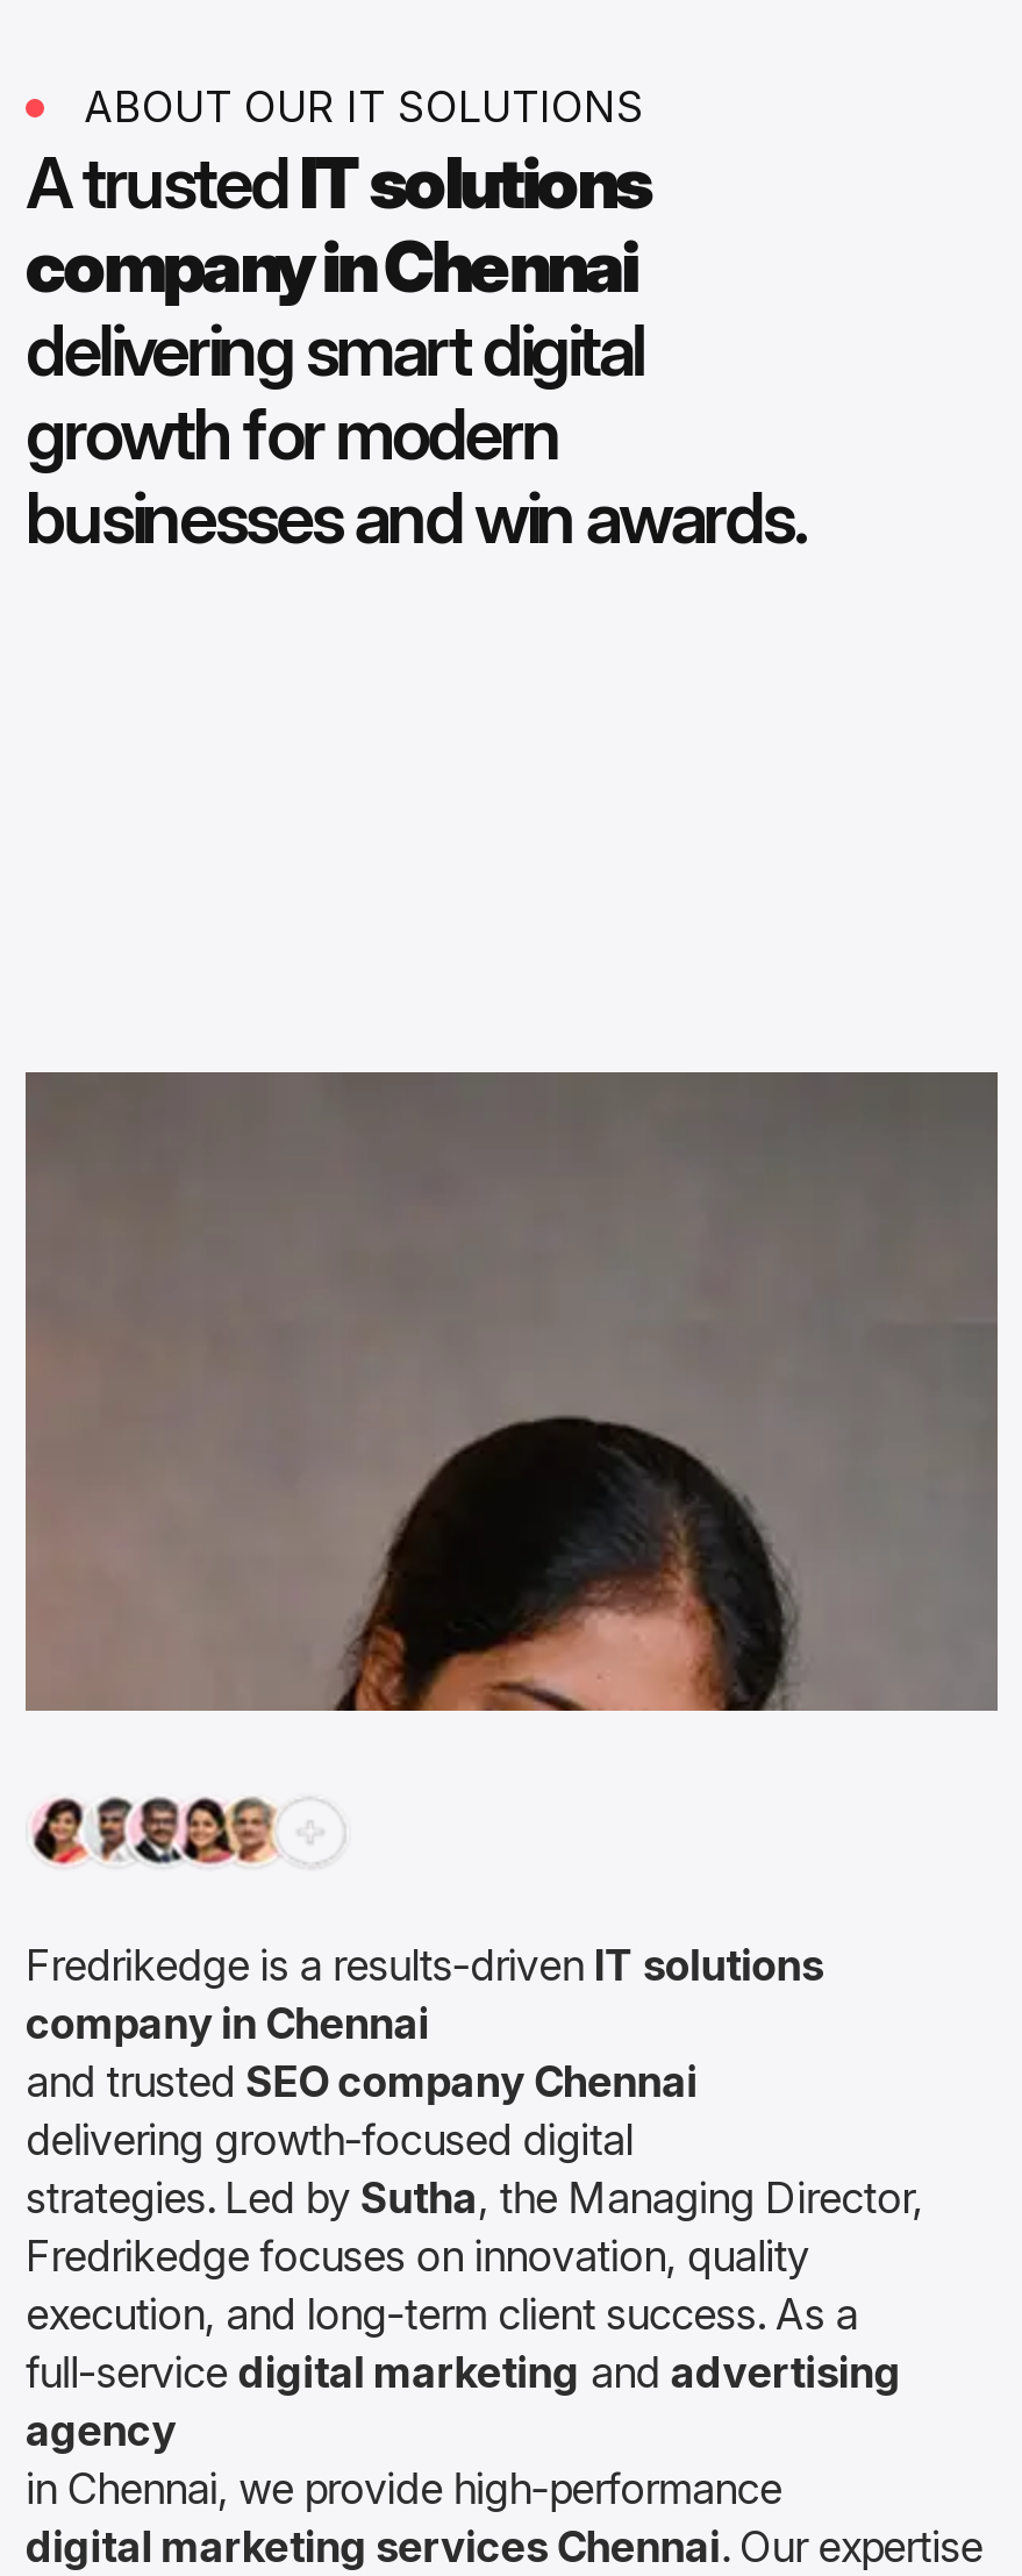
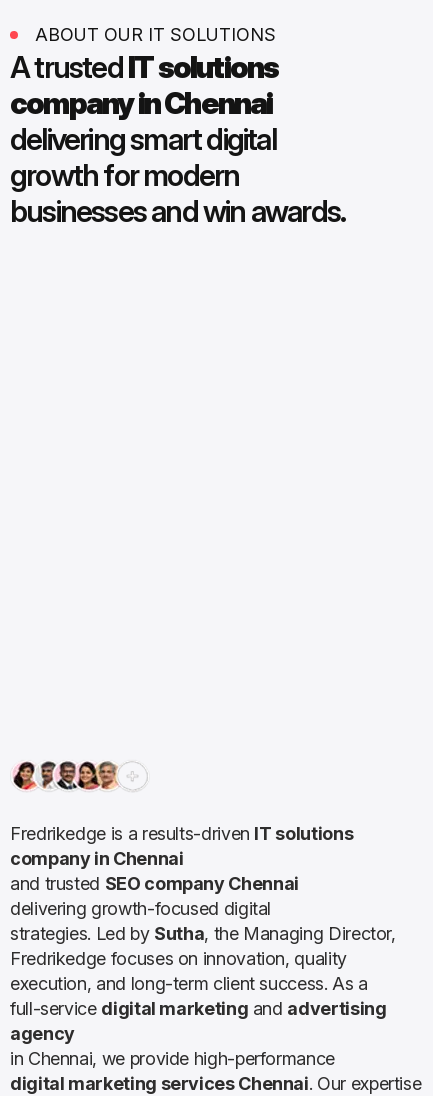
[23,1069,1000,1713] [image] -> none

